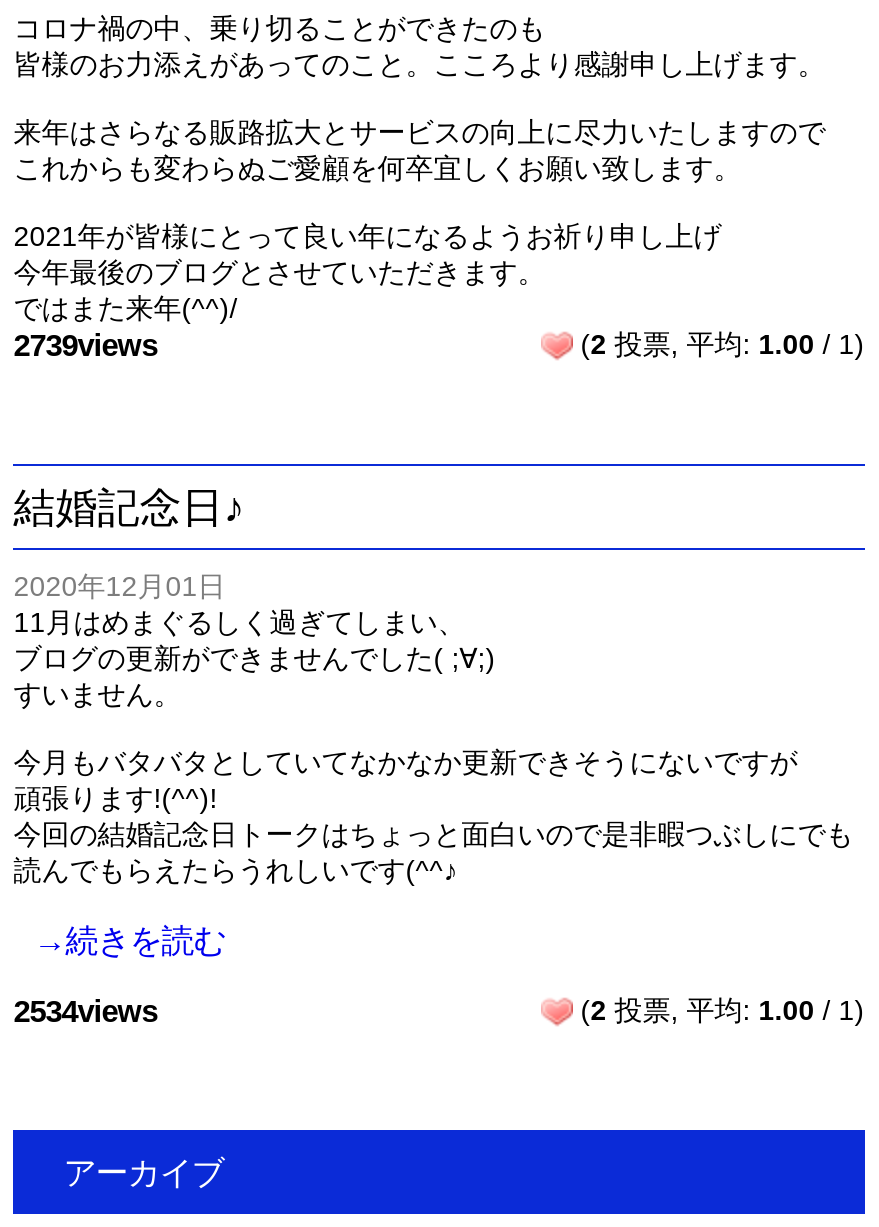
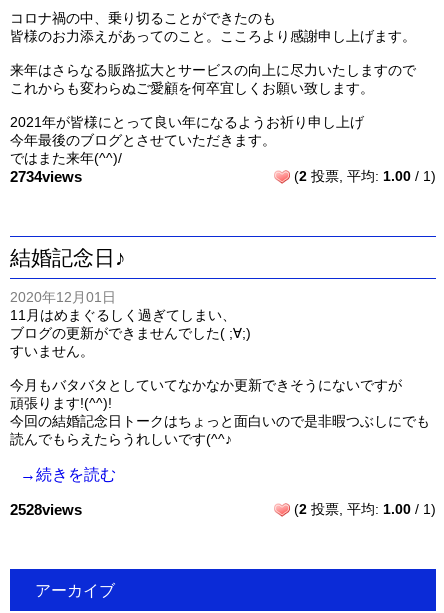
[13,328,157,362] 2739views -> [10,168,82,185] 2734views
[13,994,157,1028] 2534views -> [10,501,82,518] 2528views

